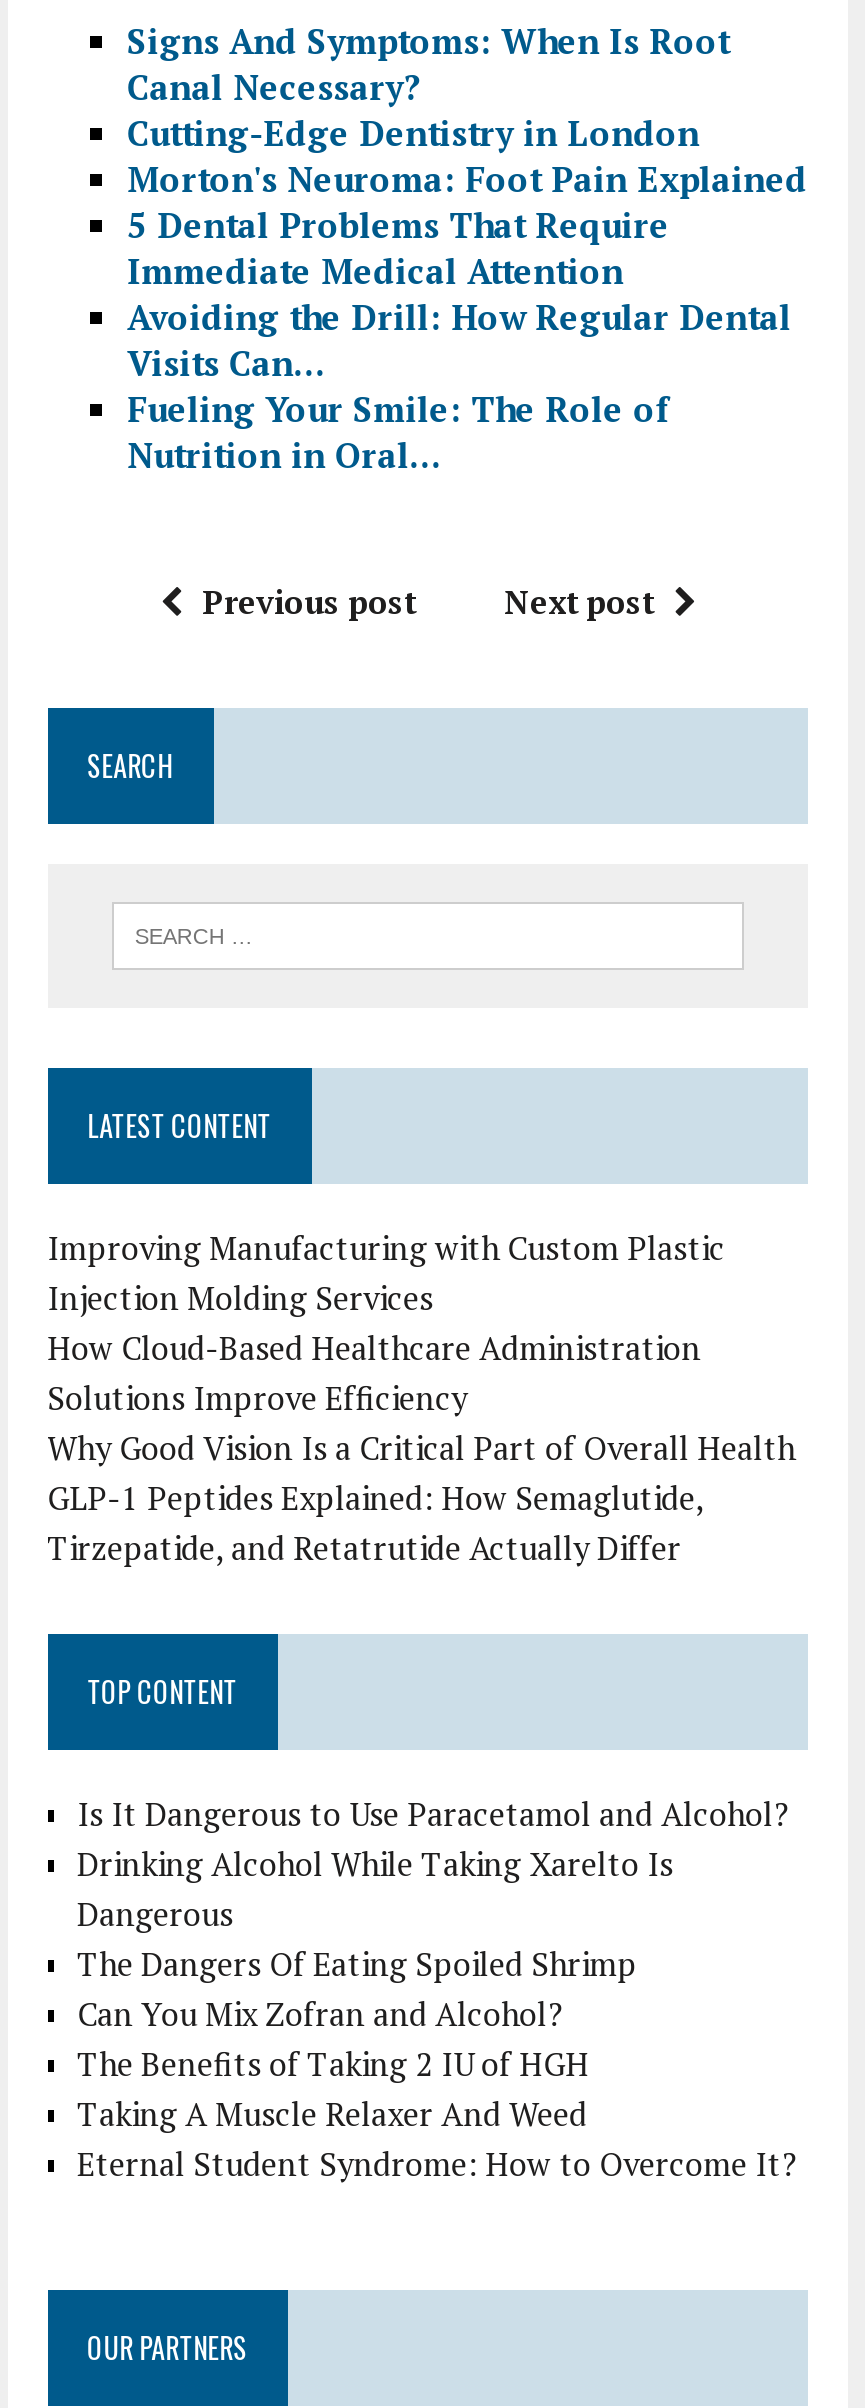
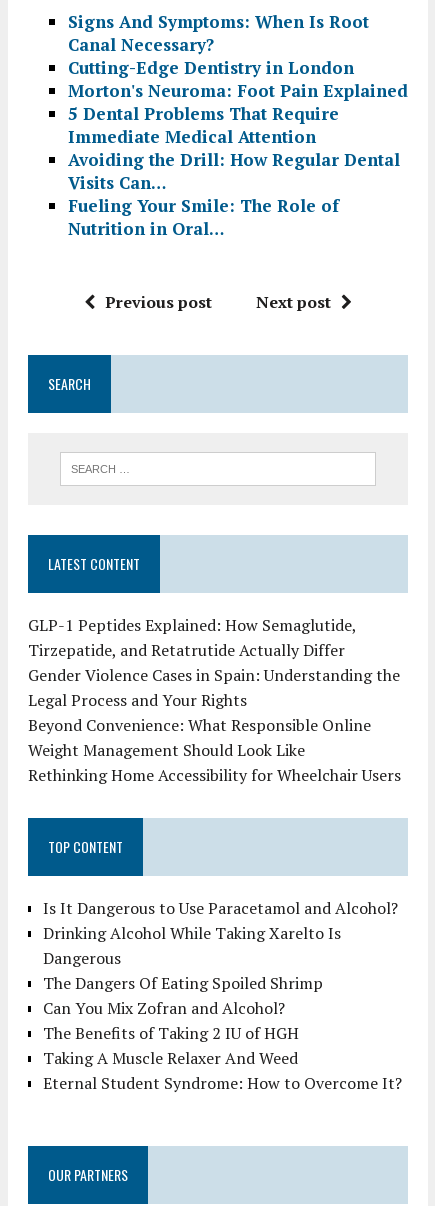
[47,1226,795,1470] Improving Manufacturing with Custom Plastic | Injection Molding Services | How Cloud-Based Healthcare Administration | Solutions Improve Efficiency | Why Good Vision Is a Critical Part of Overall Health -> none
moved [47,1476,703,1570] -> [28,614,356,661]: GLP-1 Peptides Explained: How Semaglutide, | Tirzepatide, and Retatrutide Actually Differ
none -> [28,664,401,786] Gender Violence Cases in Spain: Understanding the | Legal Process and Your Rights | Beyond Convenience: What Responsible Online | Weight Management Should Look Like | Rethinking Home Accessibility for Wheelchair Users

